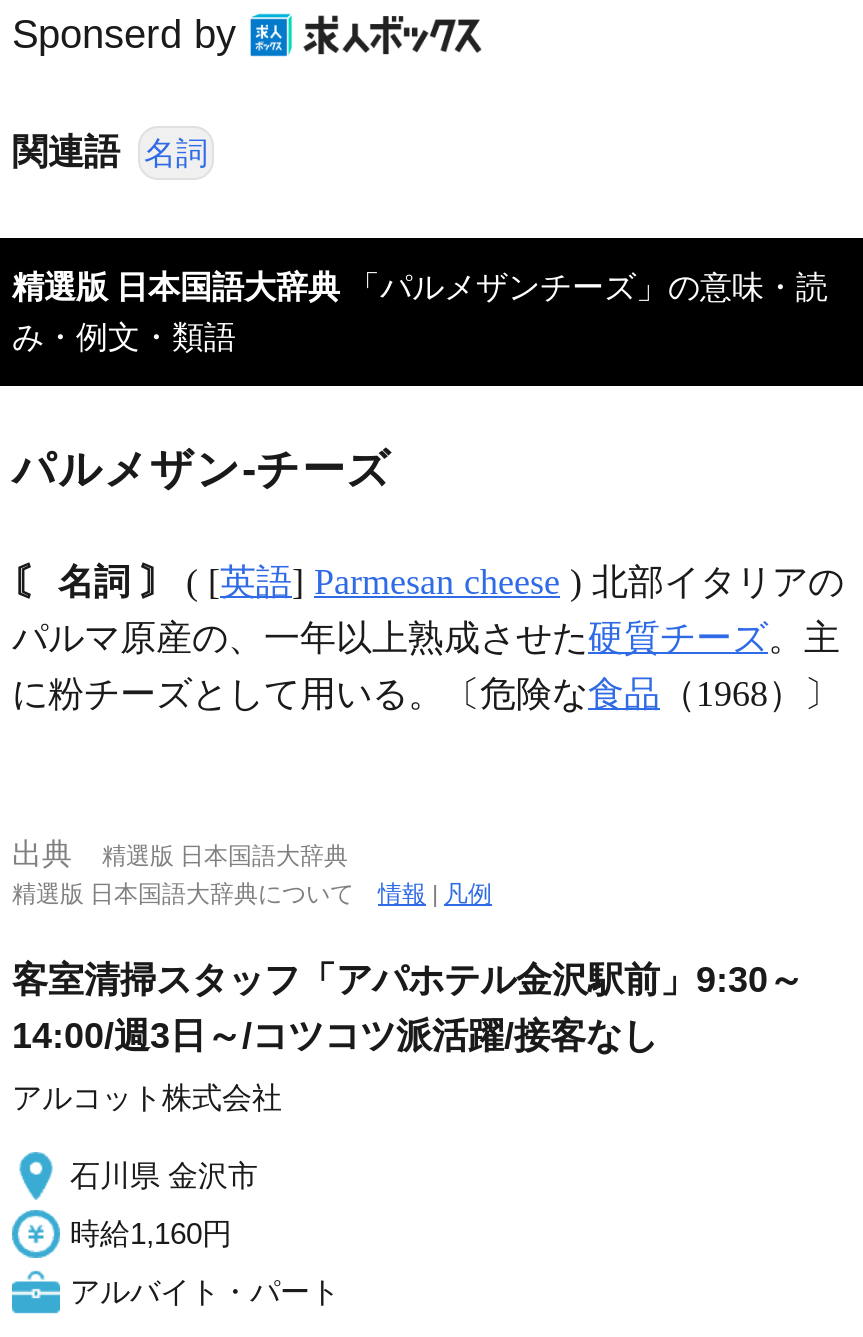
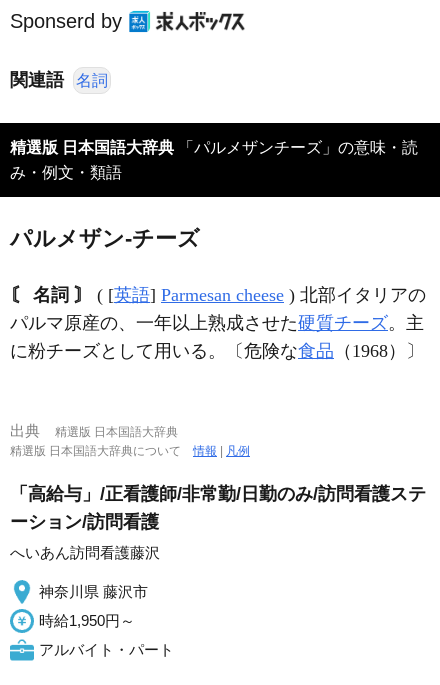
[12,959,804,1055] 客室清掃スタッフ「アパホテル金沢駅前」9:30～ | 14:00/週3日～/コツコツ派活躍/接客なし -> [10,483,426,531] 「高給与」/正看護師/非常勤/日勤のみ/訪問看護ステ | ーション/訪問看護
[12,1079,282,1113] アルコット株式会社 -> [10,543,160,560] へいあん訪問看護藤沢
[70,1157,258,1191] 石川県 金沢市 -> [39,582,148,599] 神奈川県 藤沢市
[70,1215,232,1249] 時給1,160円 -> [39,611,135,628] 時給1,950円～

